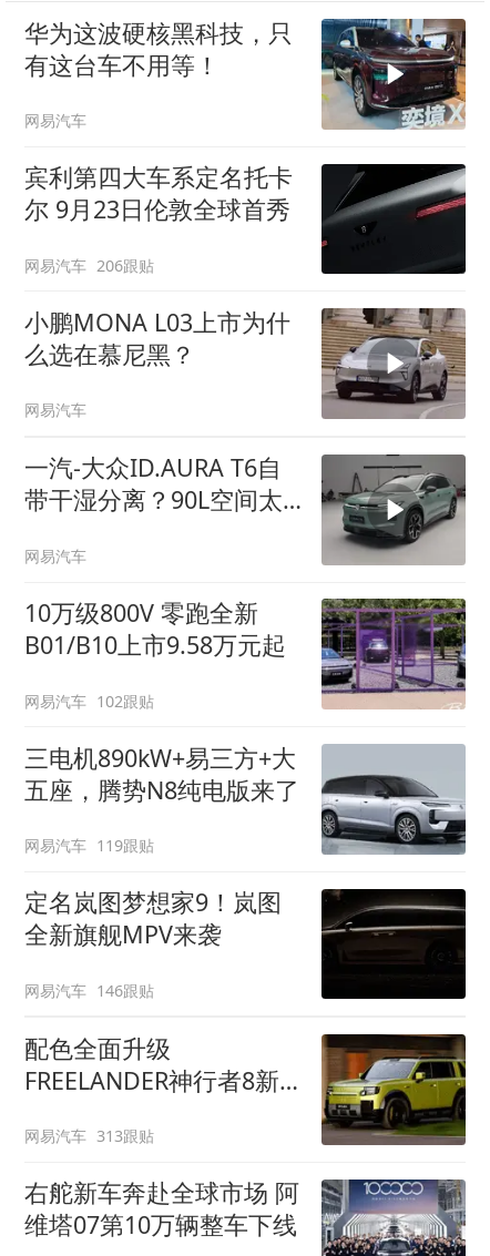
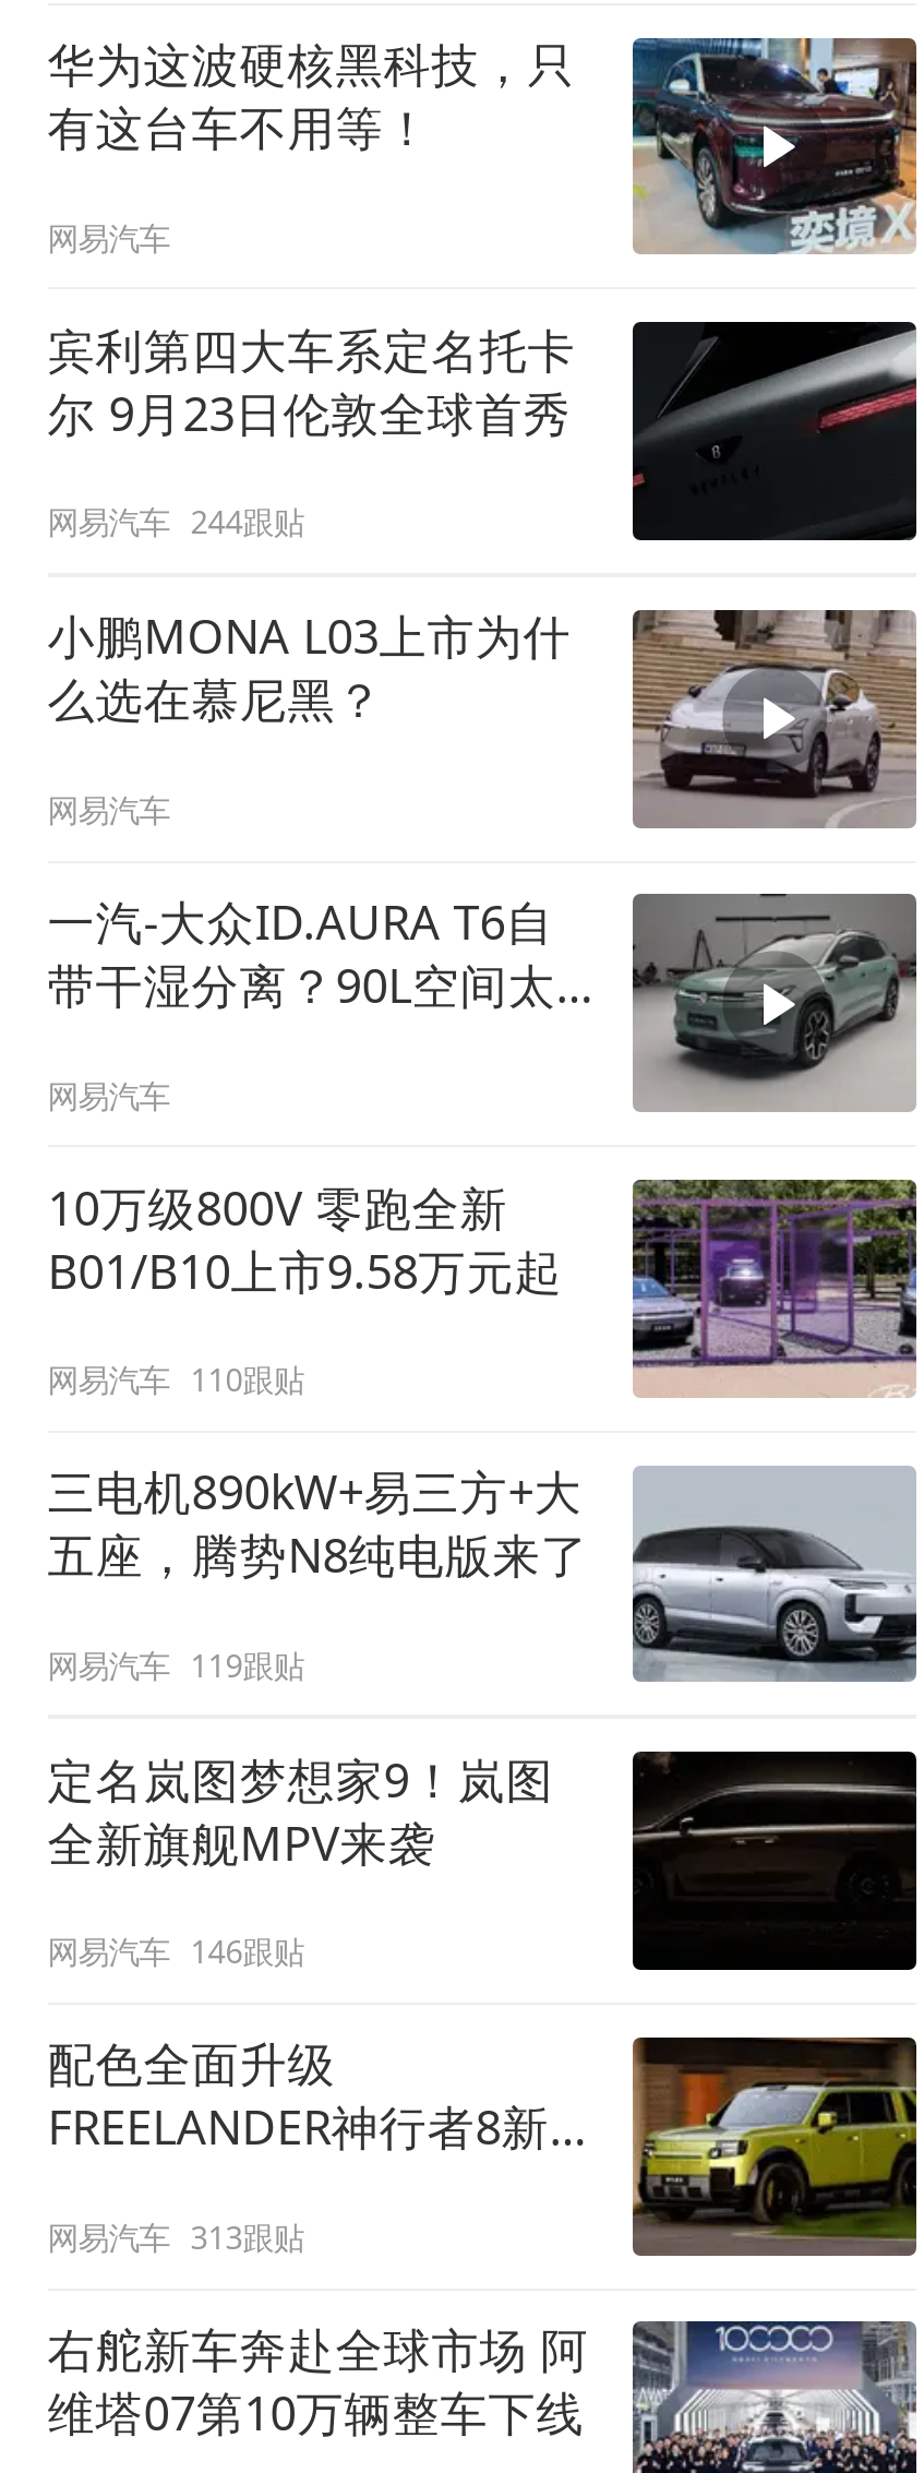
[24,255,154,276] 网易汽车 206跟贴 -> [47,501,304,543] 网易汽车 244跟贴
[24,690,154,711] 网易汽车 102跟贴 -> [47,1359,304,1400] 网易汽车 110跟贴

